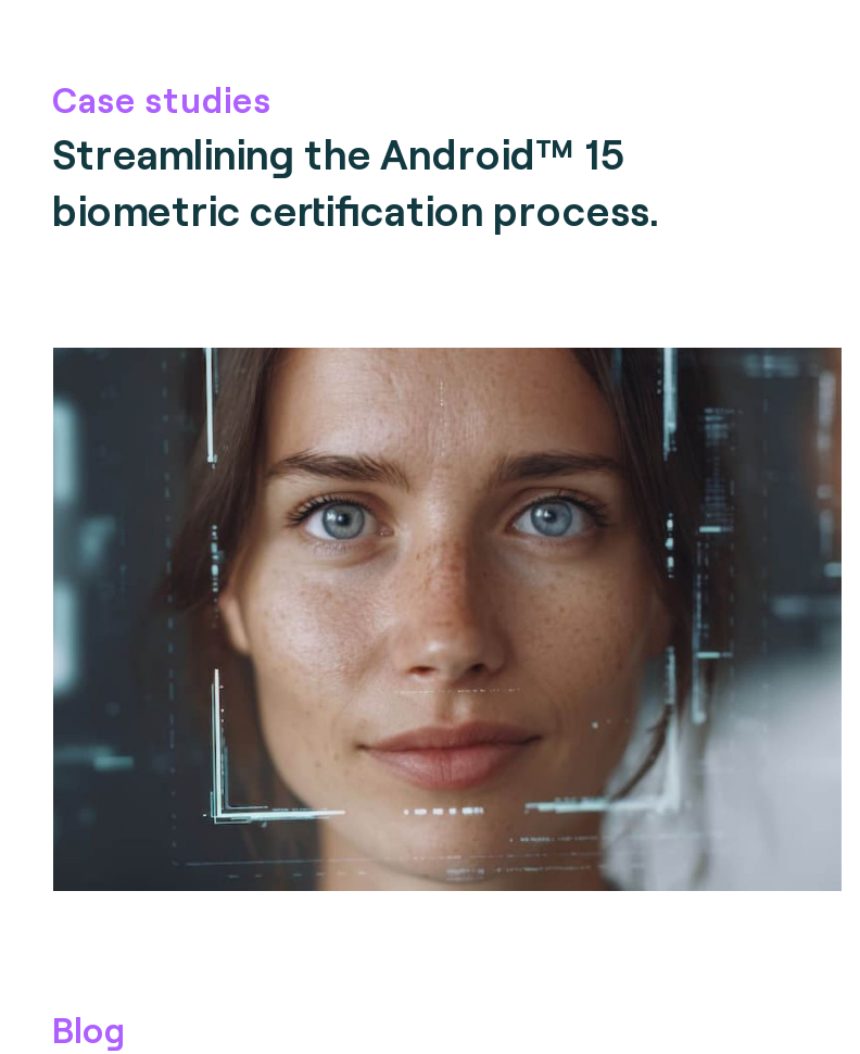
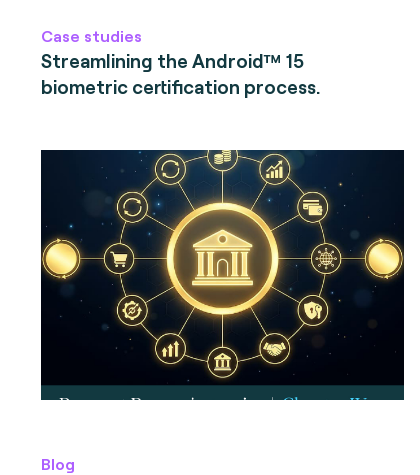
[51,346,844,893] [image] -> [40,149,405,401] [image]

